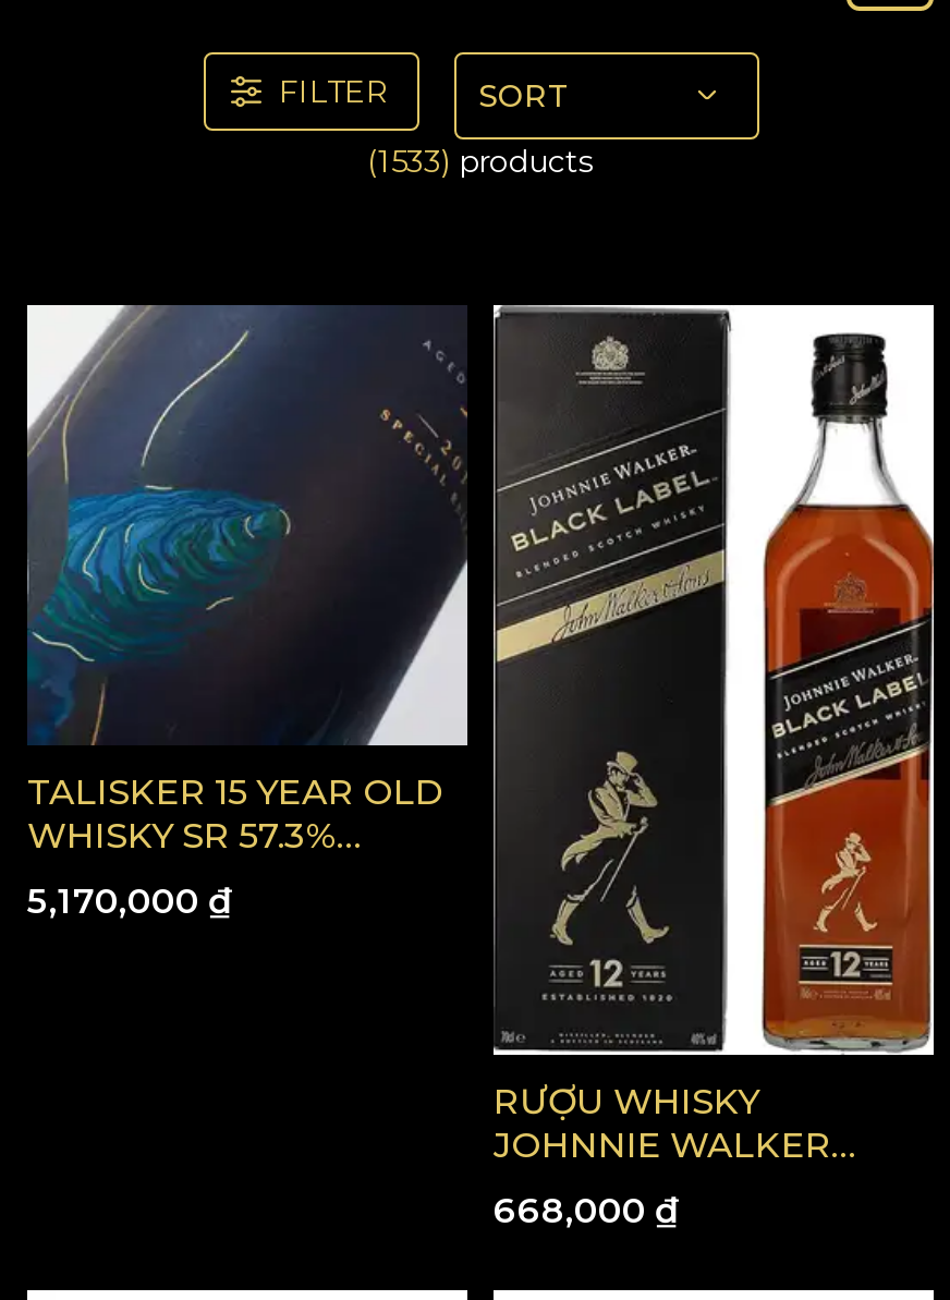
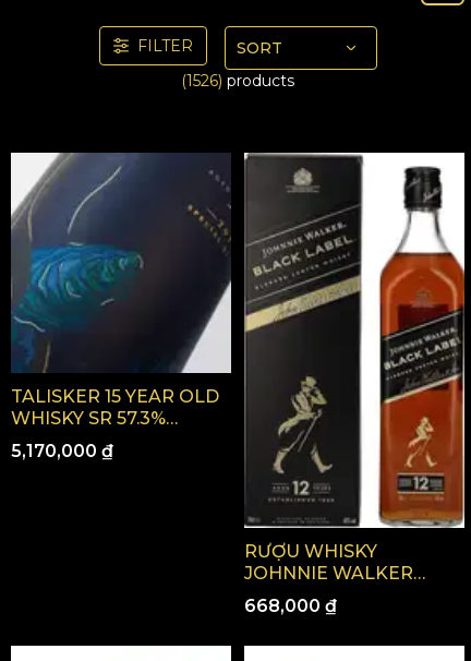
[367,142,594,181] (1533) products -> [181,71,294,91] (1526) products

